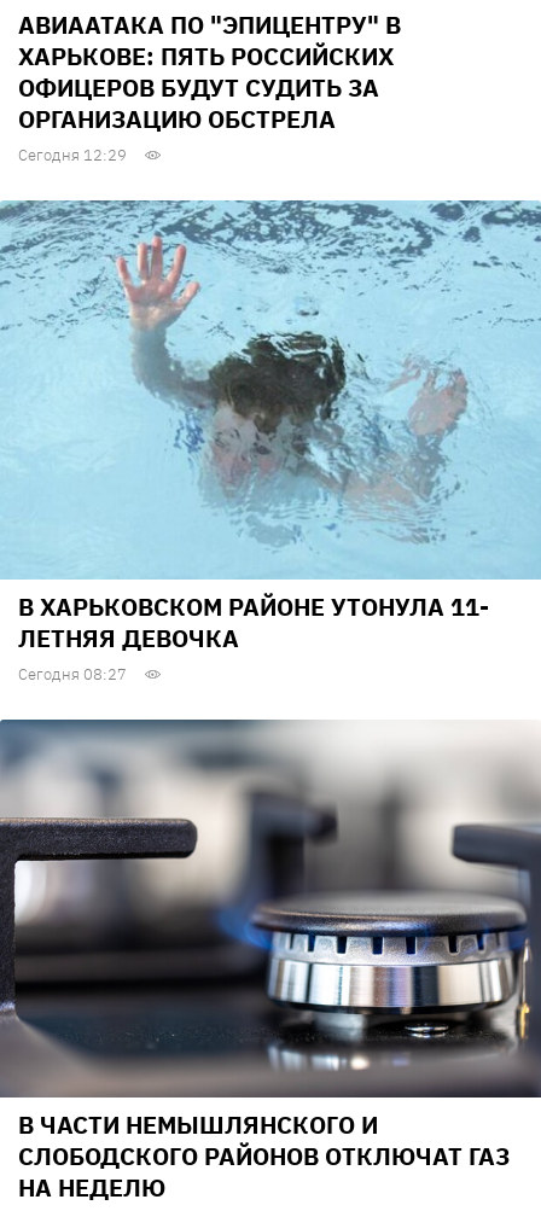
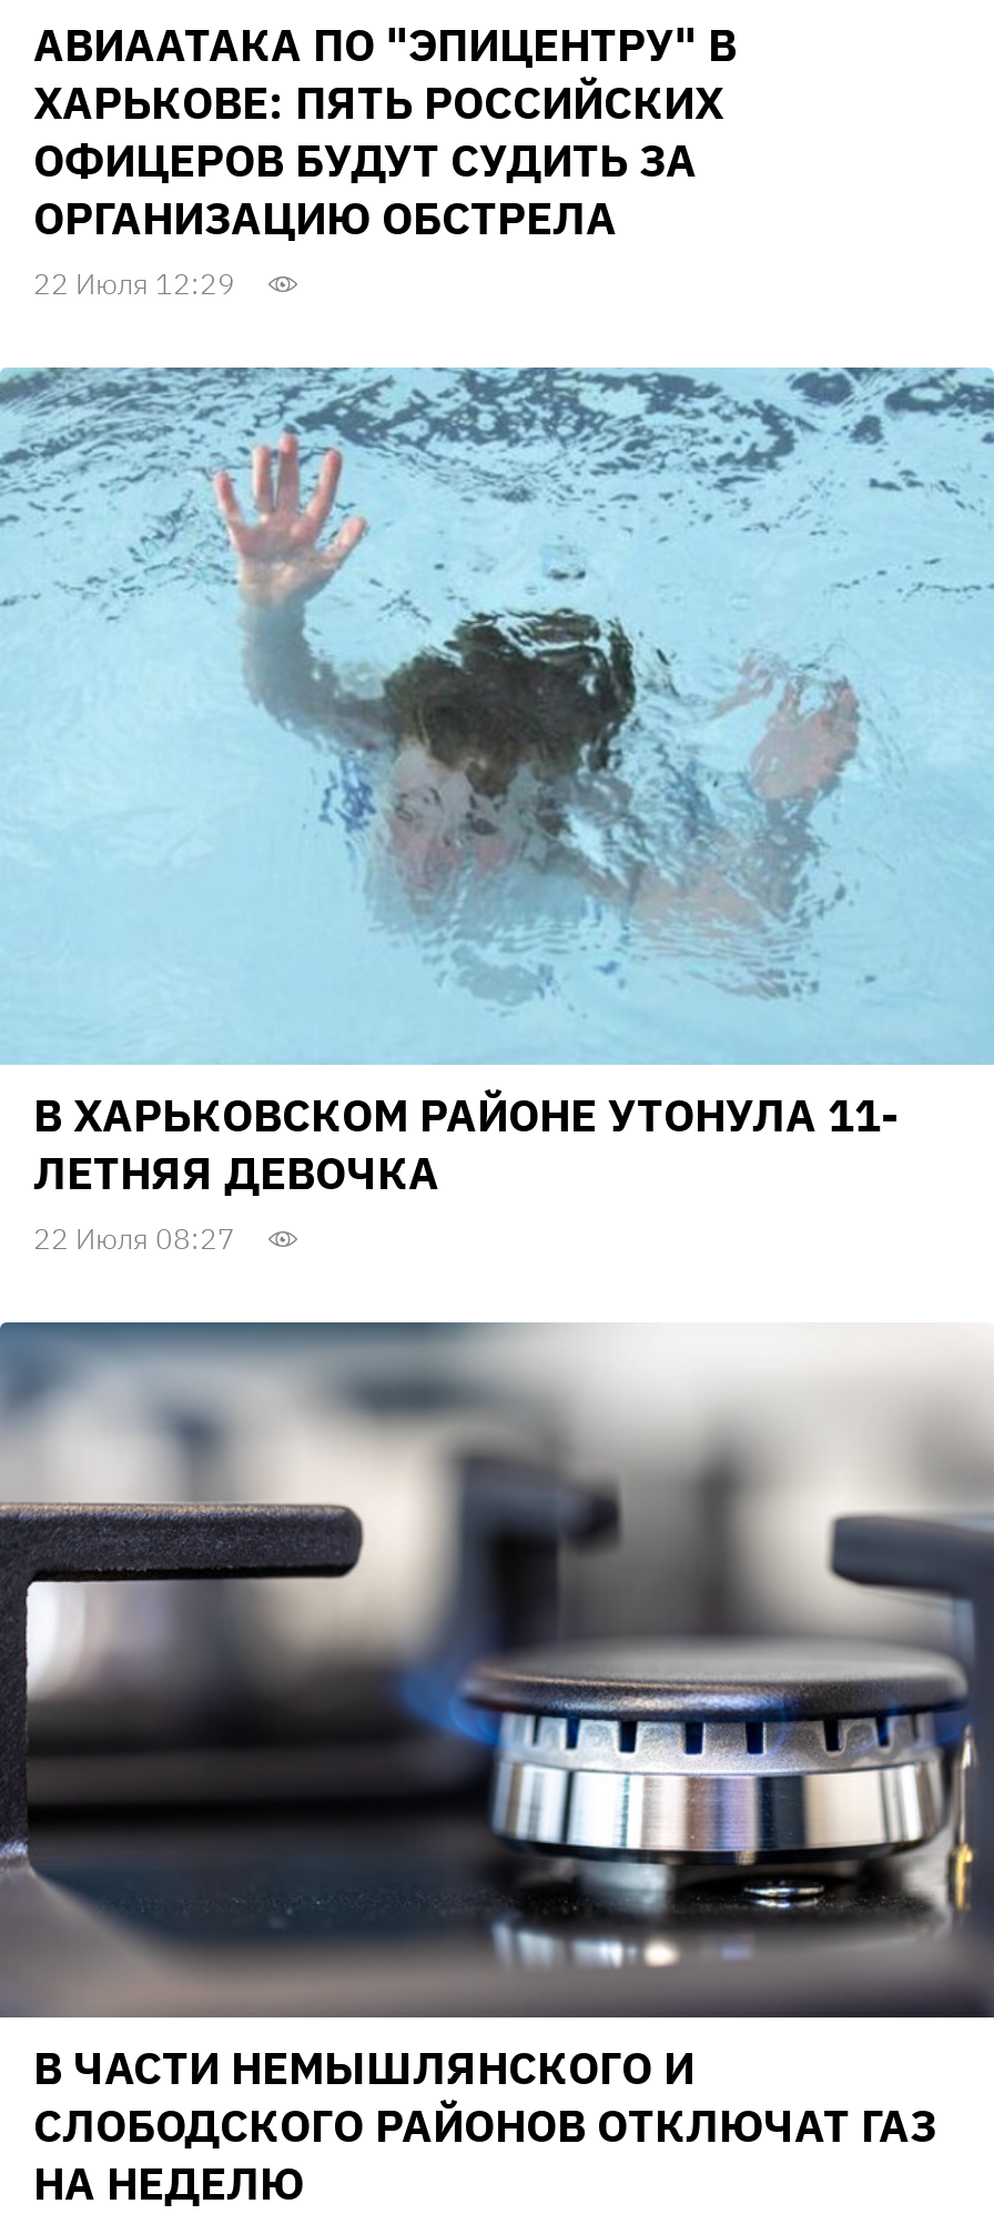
[18,145,127,166] Сегодня 12:29 -> [33,266,235,304] 22 Июля 12:29
[18,664,127,684] Сегодня 08:27 -> [33,1220,235,1258] 22 Июля 08:27

